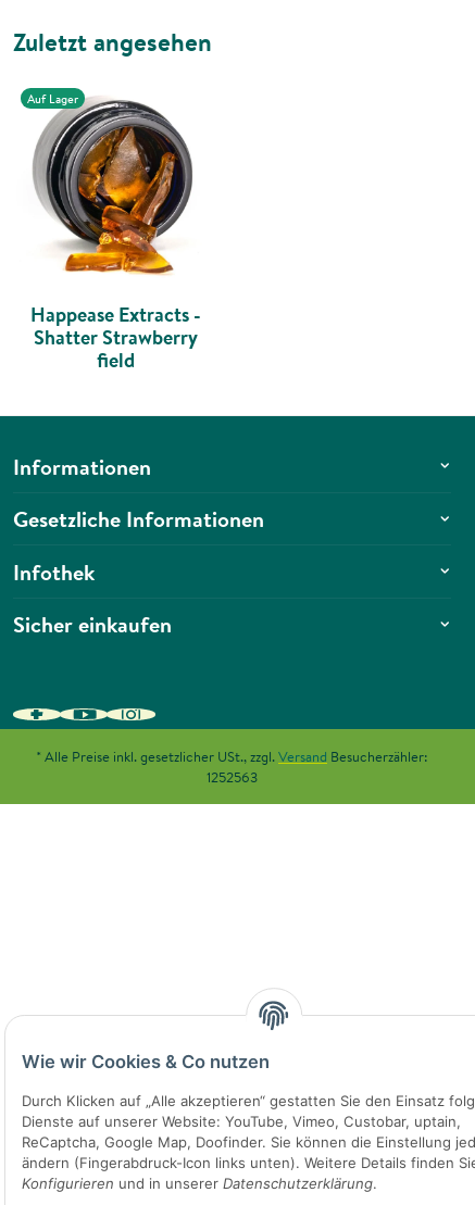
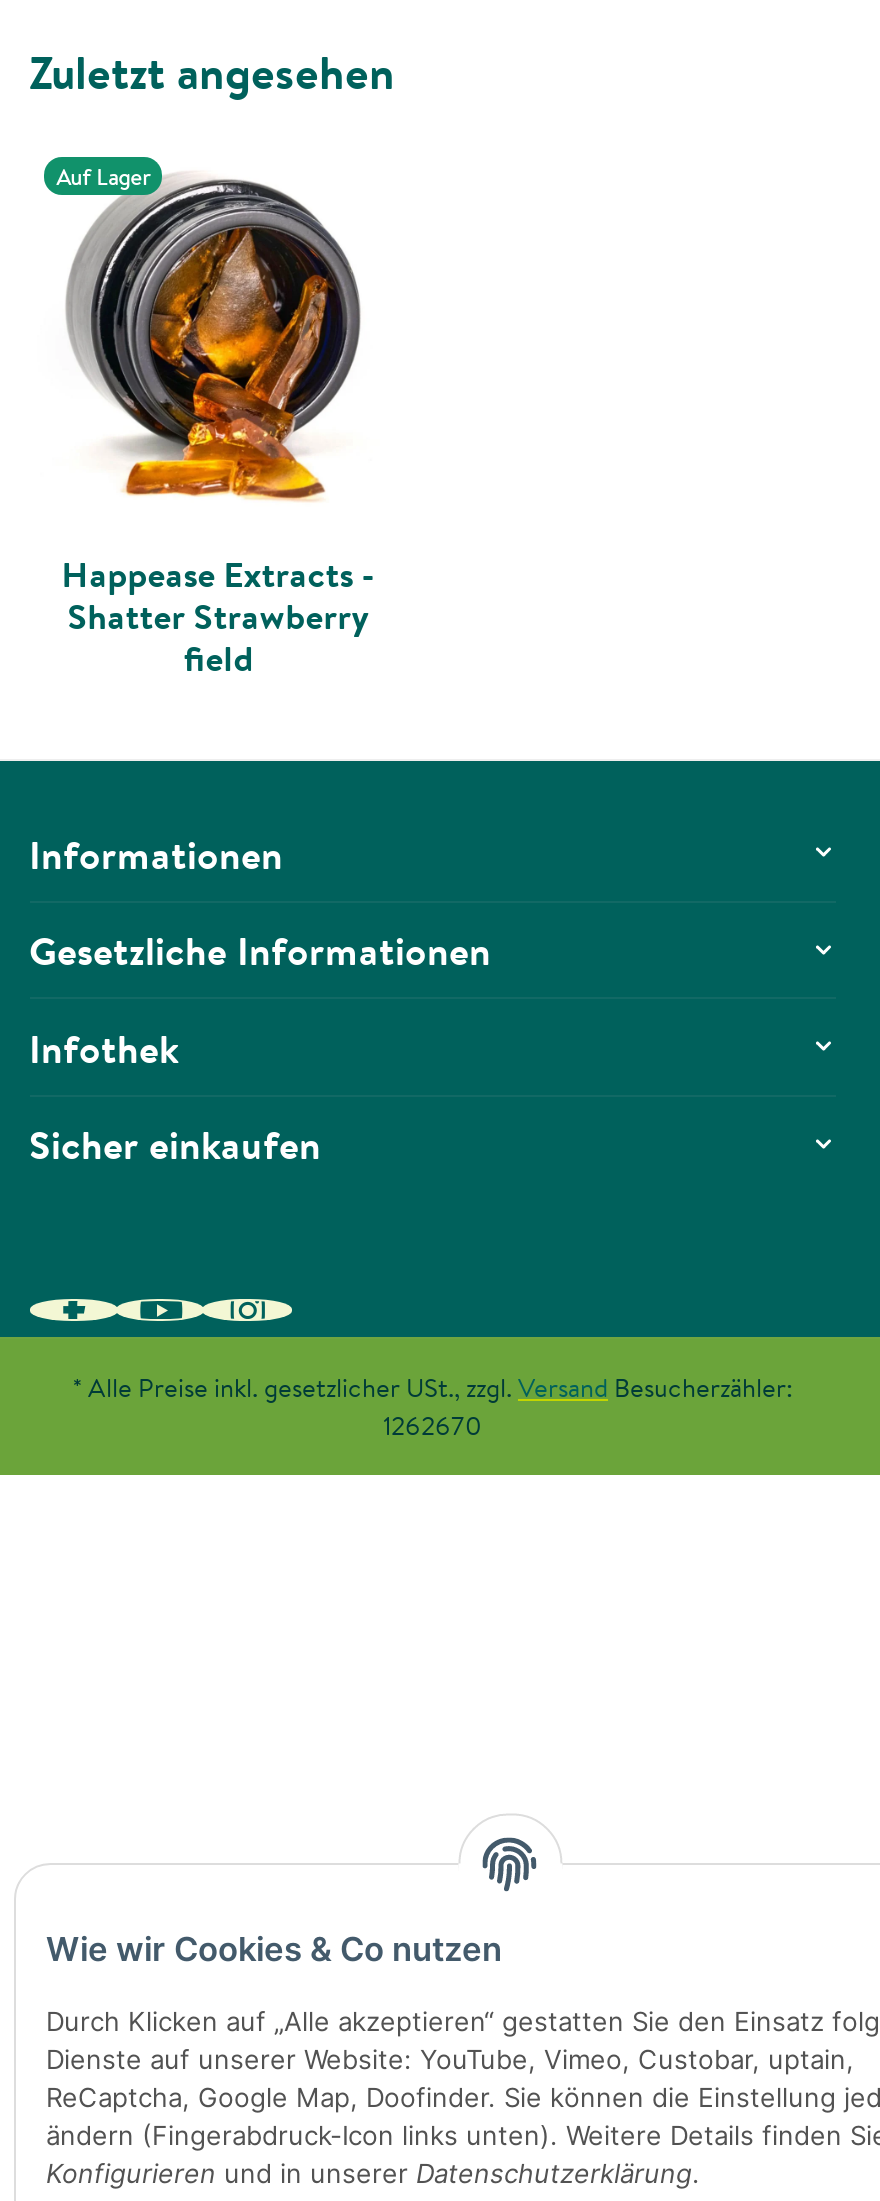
[206,767,257,786] 1252563 -> [383,1406,481,1442] 1262670

